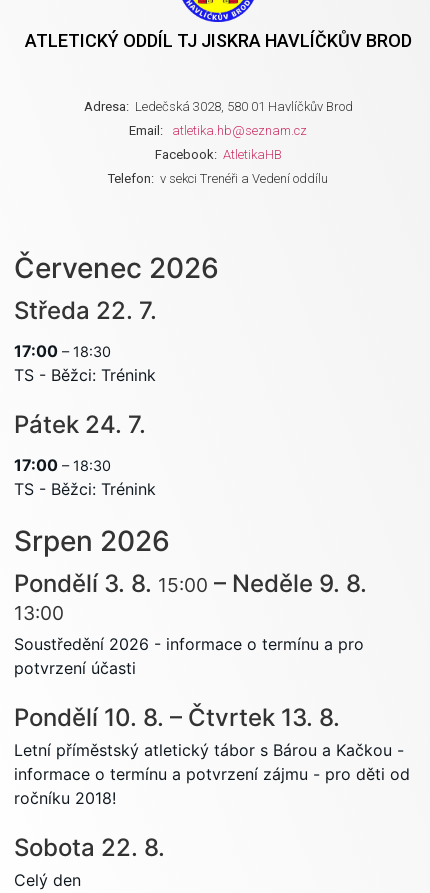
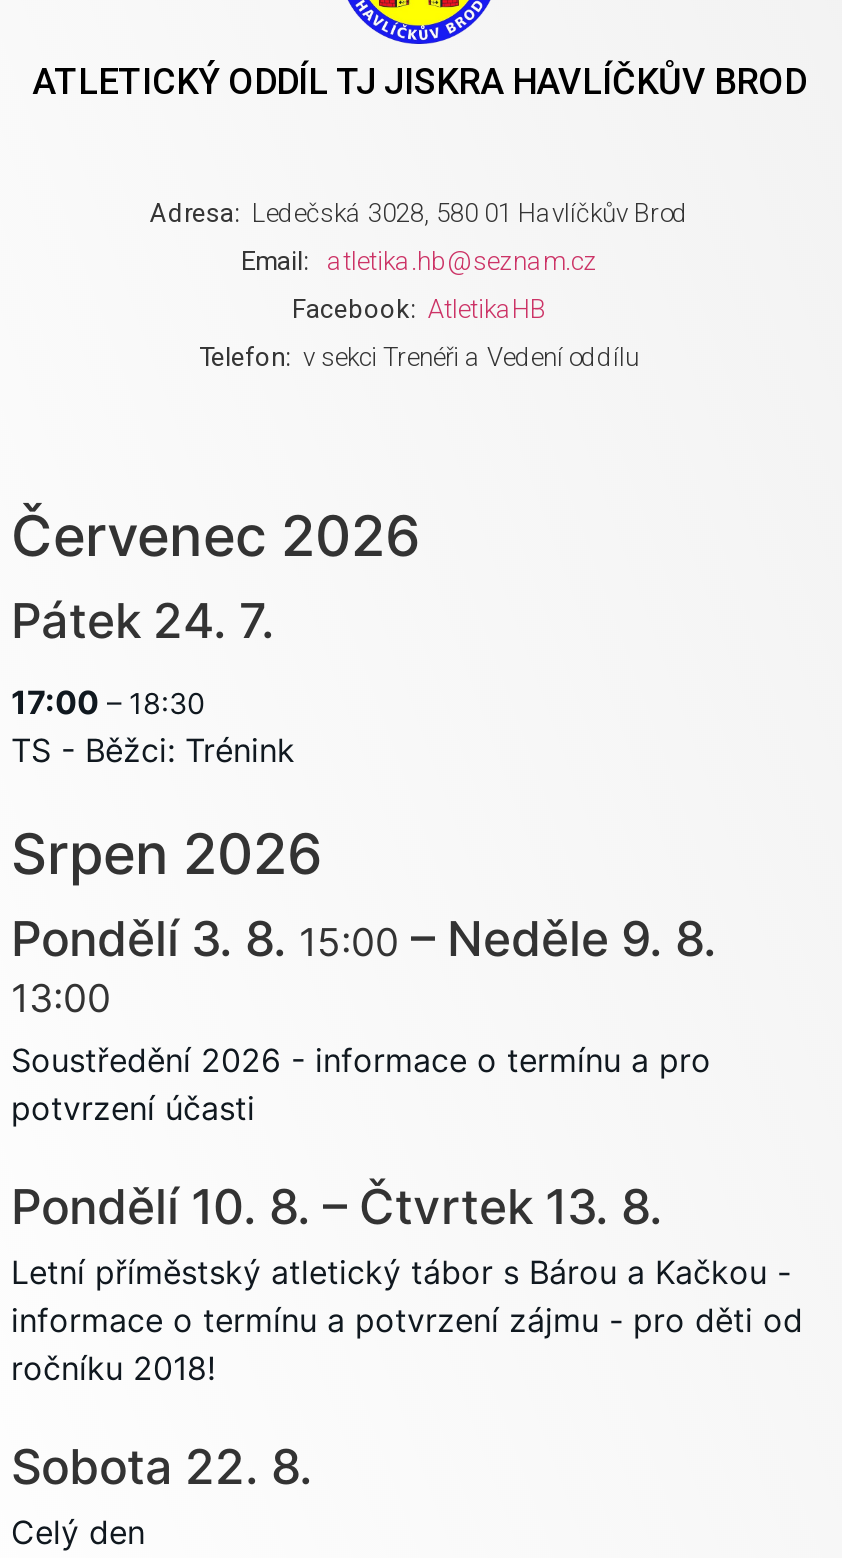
[14,296,157,385] Středa 22. 7. | 17:00 – 18:30 | TS - Běžci: Trénink -> none

